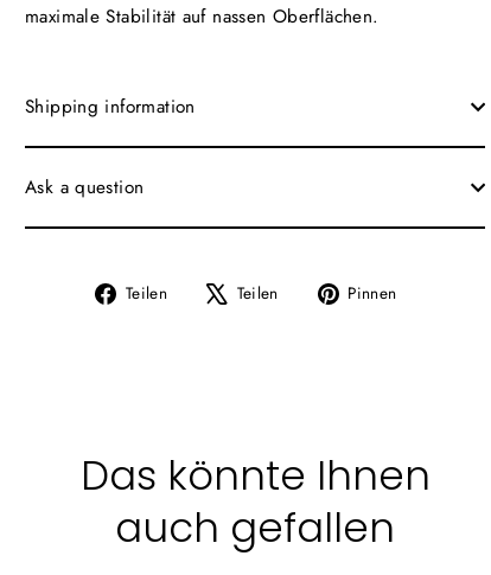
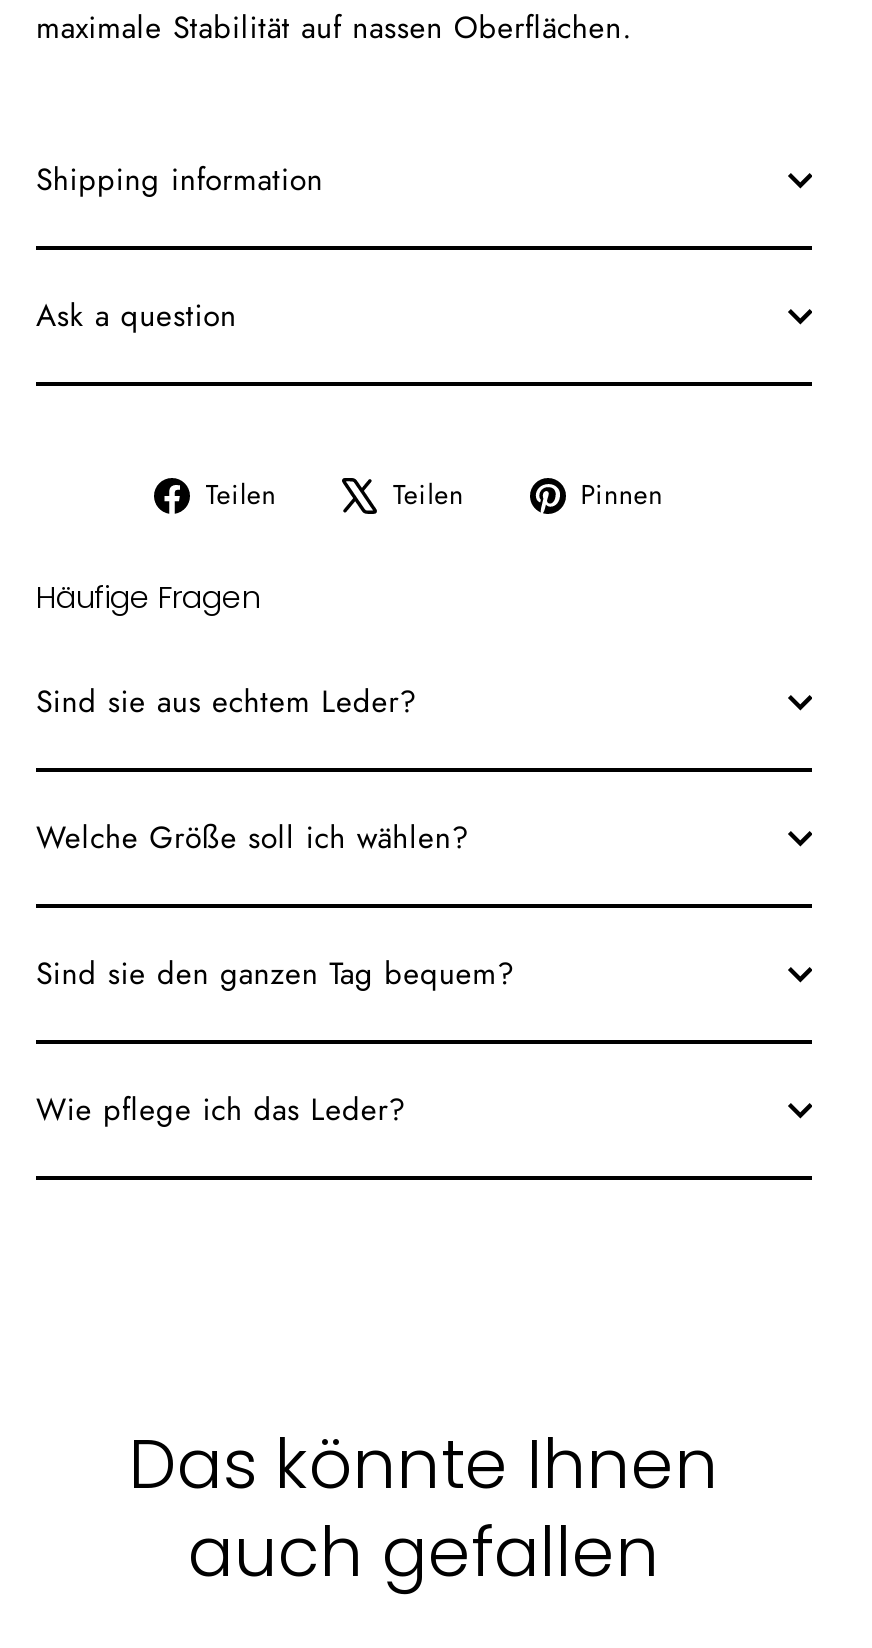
none -> [36,577,516,1133] Häufige Fragen | Sind sie aus echtem Leder? | Welche Größe soll ich wählen? | Sind sie den ganzen Tag bequem? | Wie pflege ich das Leder?

